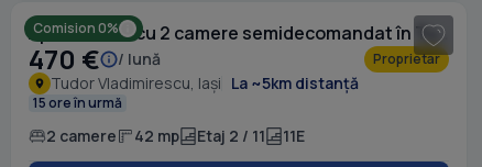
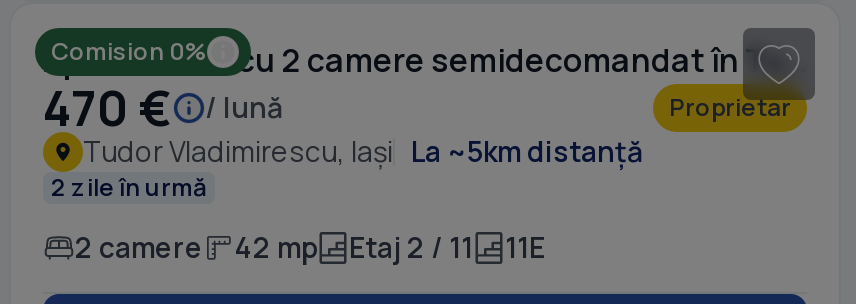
[33,93,122,112] 15 ore în urmă -> [51,170,207,204] 2 zile în urmă

